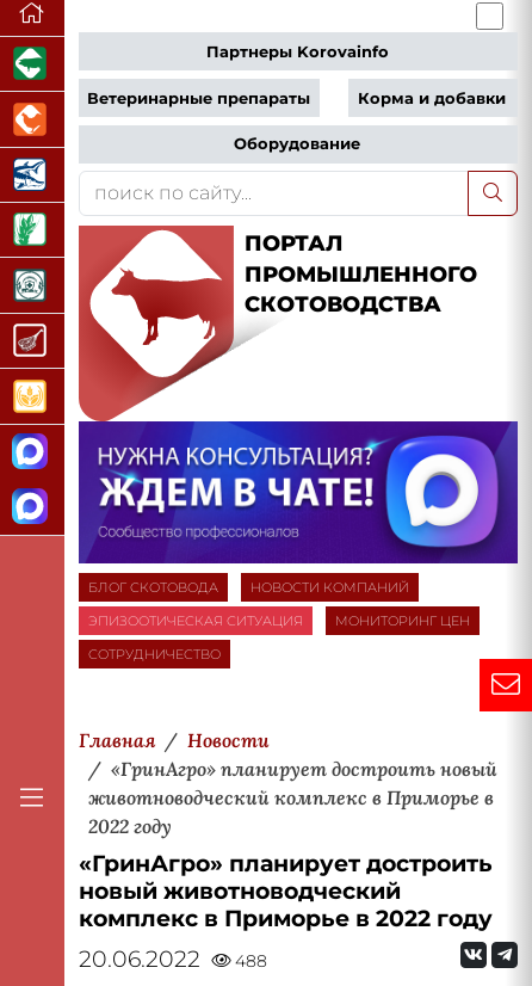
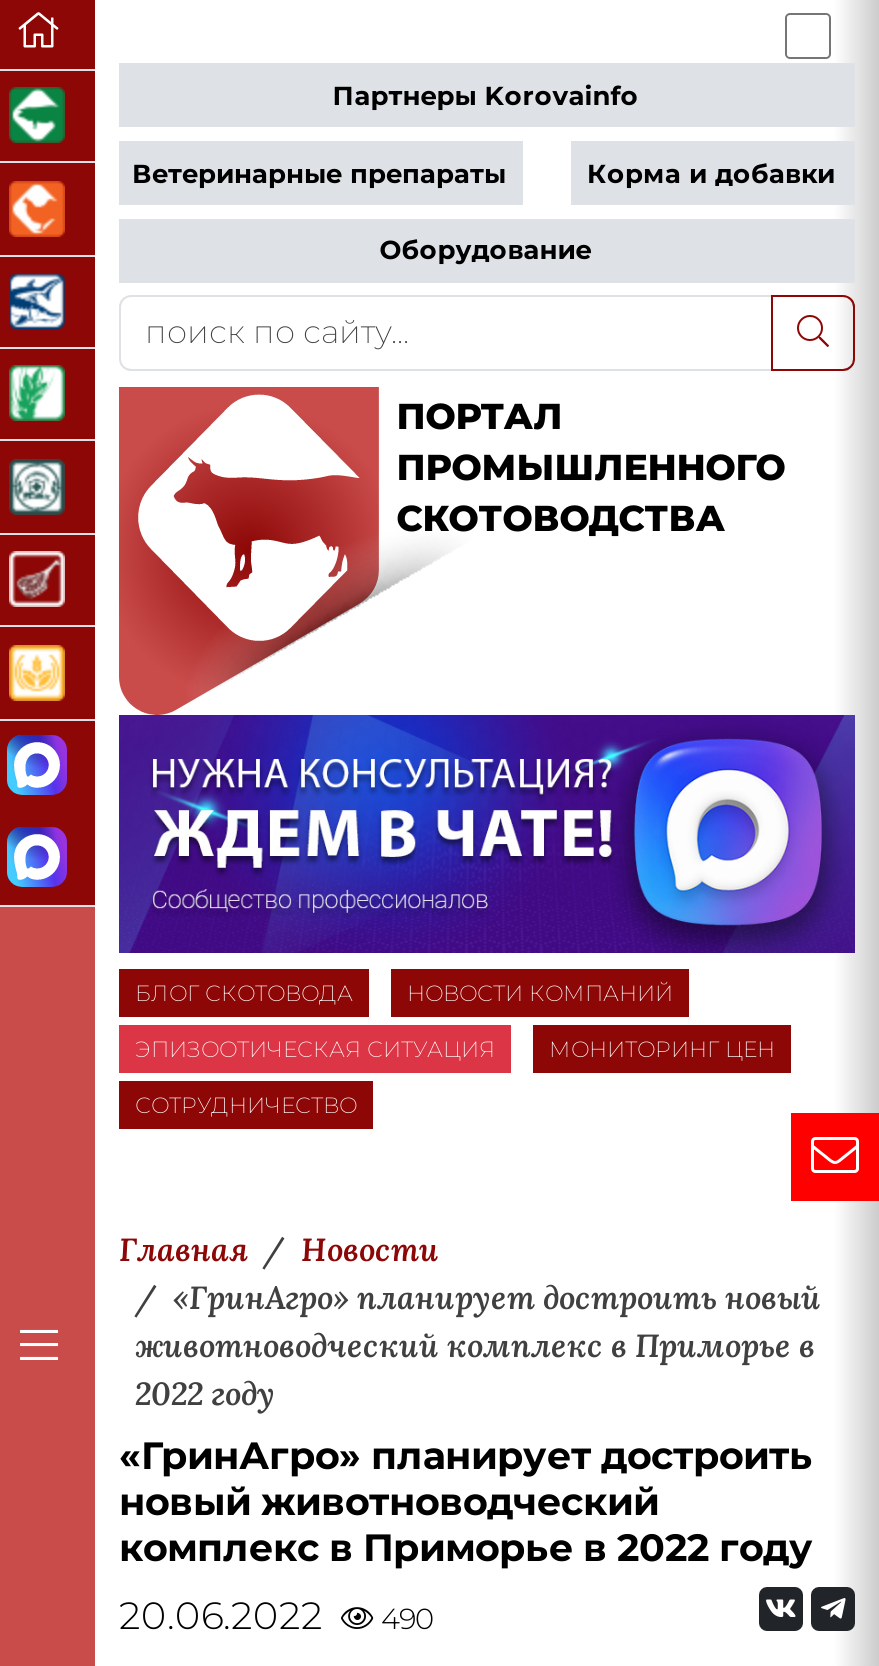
[79,944,267,972] 20.06.2022 488 -> [119,1590,433,1638] 20.06.2022 490

